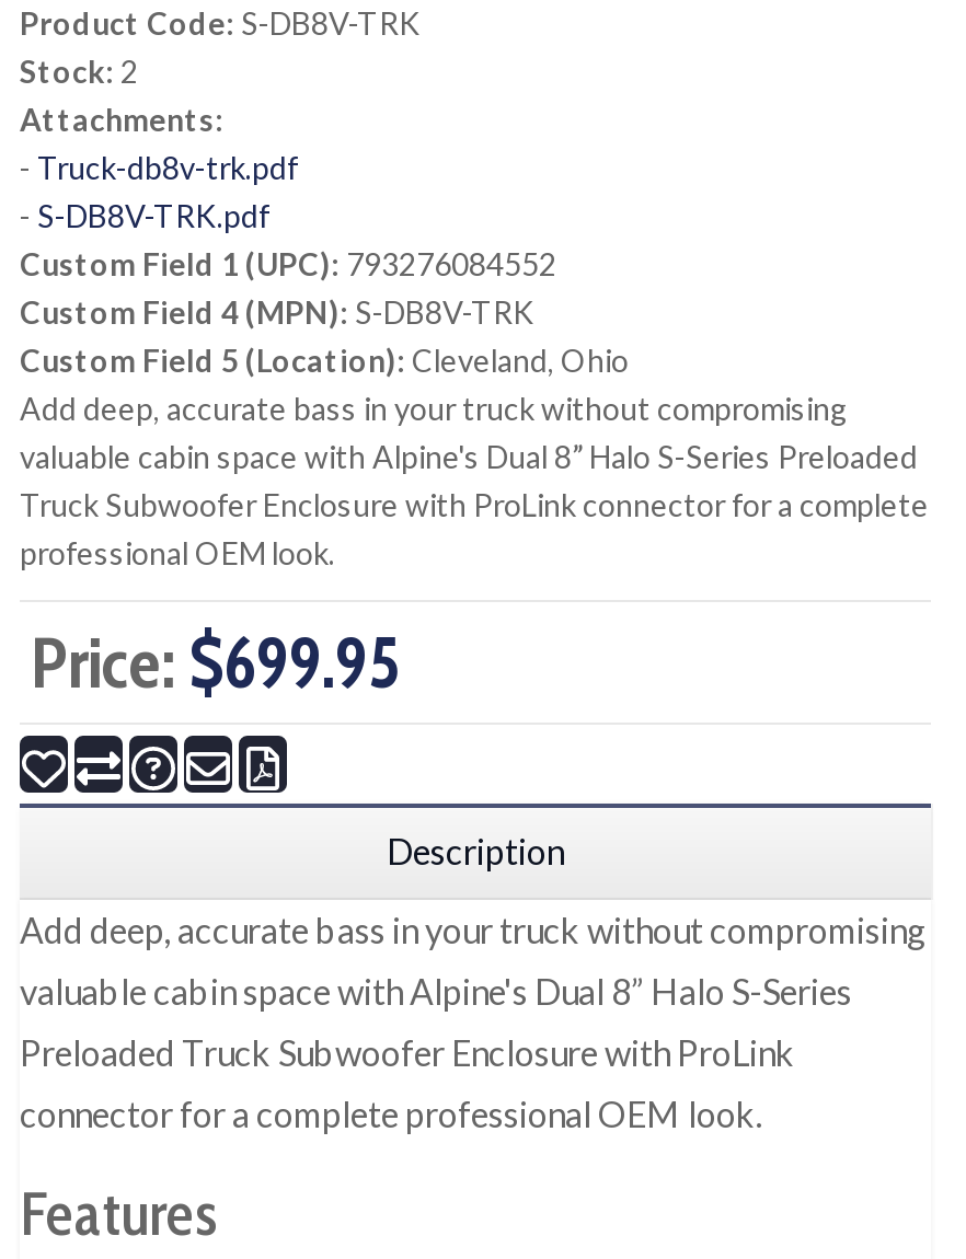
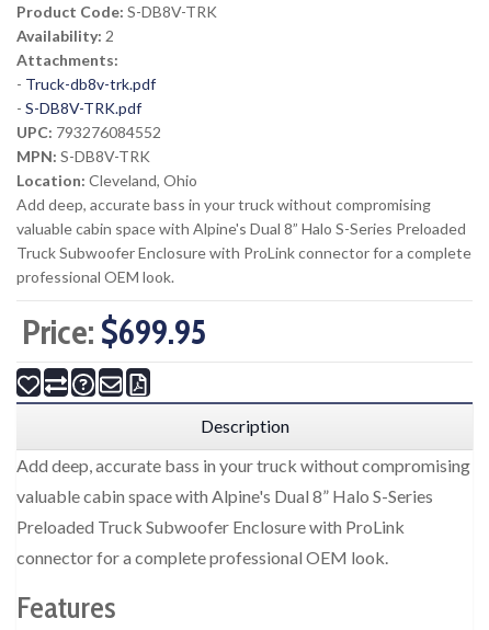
[20,53,138,90] Stock: 2 -> [16,27,114,45] Availability: 2
[20,246,629,379] Custom Field 1 (UPC): 793276084552 | Custom Field 4 (MPN): S-DB8V-TRK | Custom Field 5 (Location): Cleveland, Ohio -> [16,123,197,190] UPC: 793276084552 | MPN: S-DB8V-TRK | Location: Cleveland, Ohio

